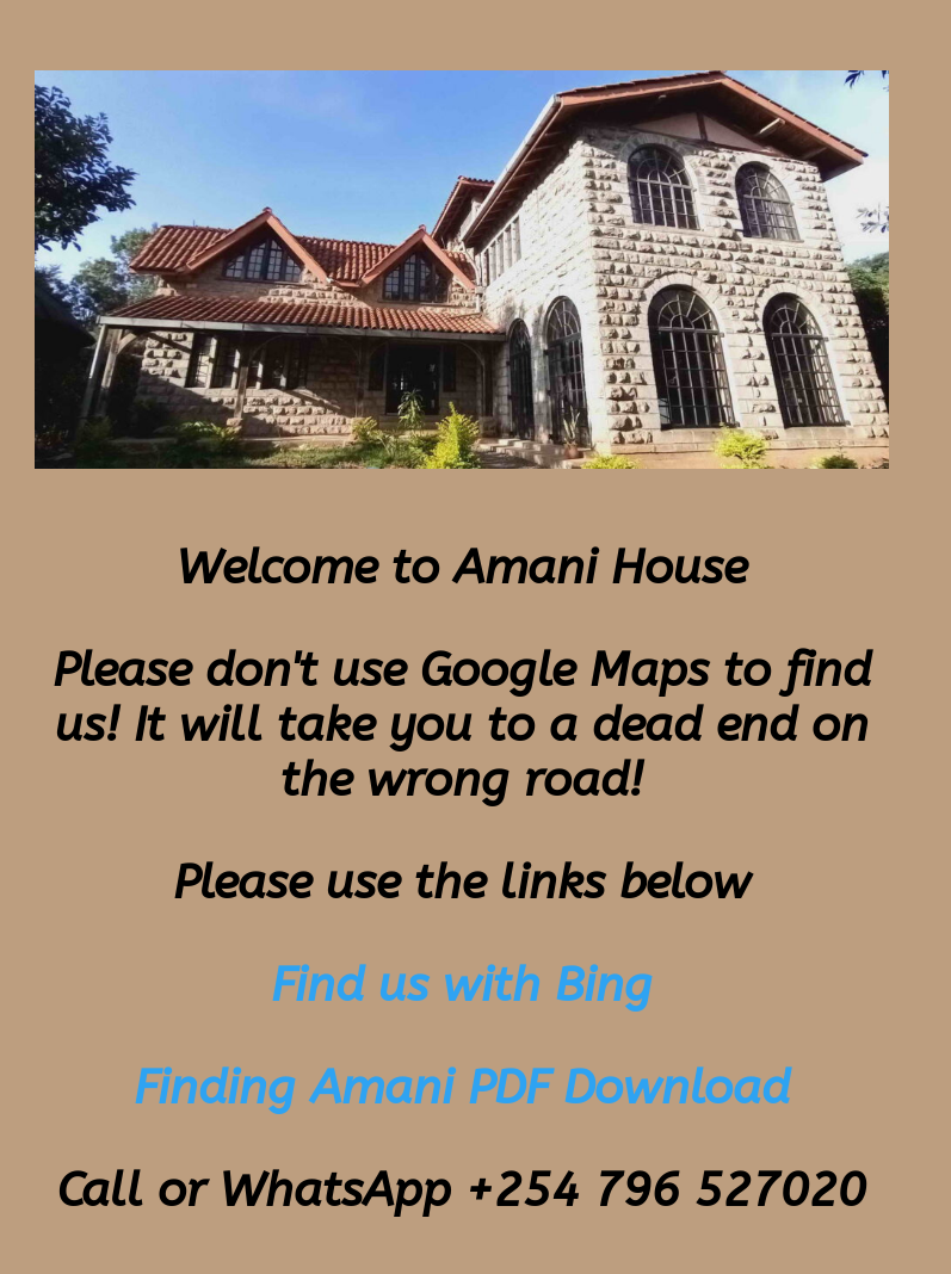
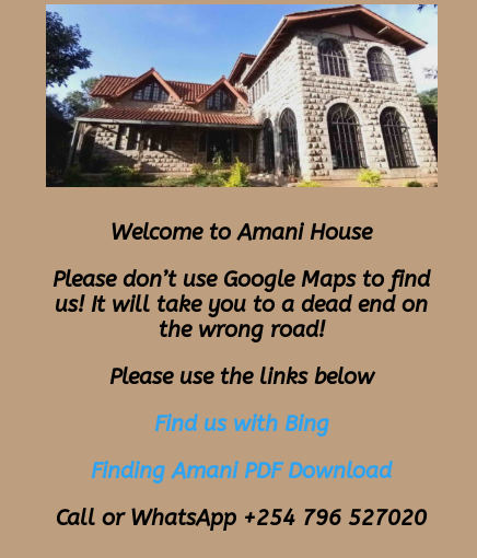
[53,642,871,697] Please don't use Google Maps to find -> [53,266,431,292] Please don’t use Google Maps to find

